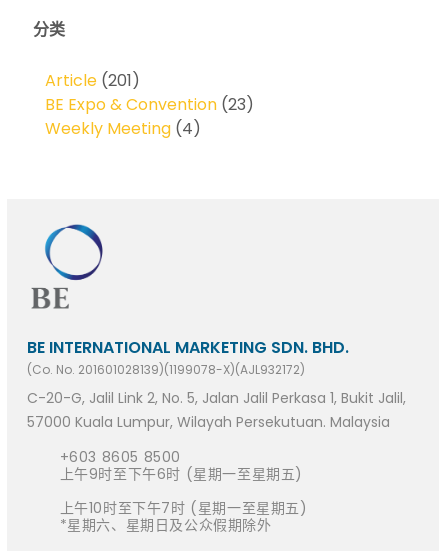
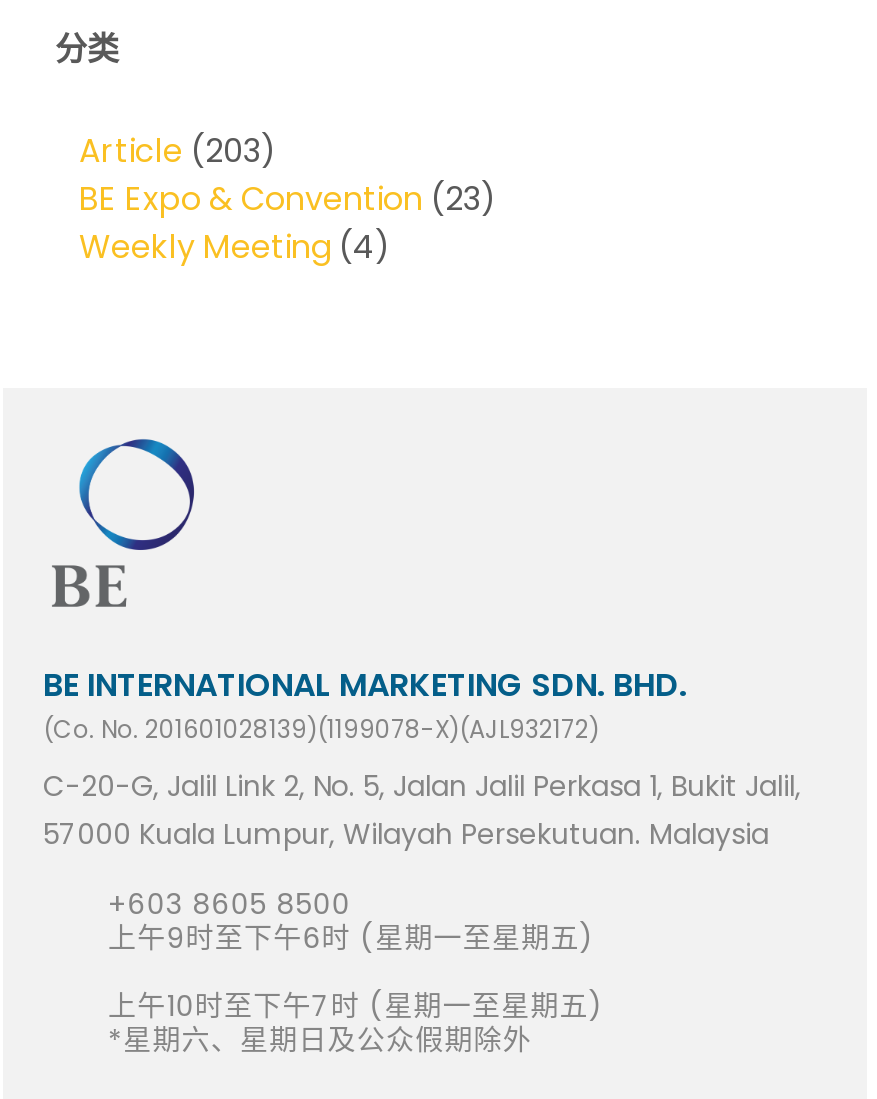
[45,69,140,92] Article (201) -> [79,128,277,174] Article (203)

